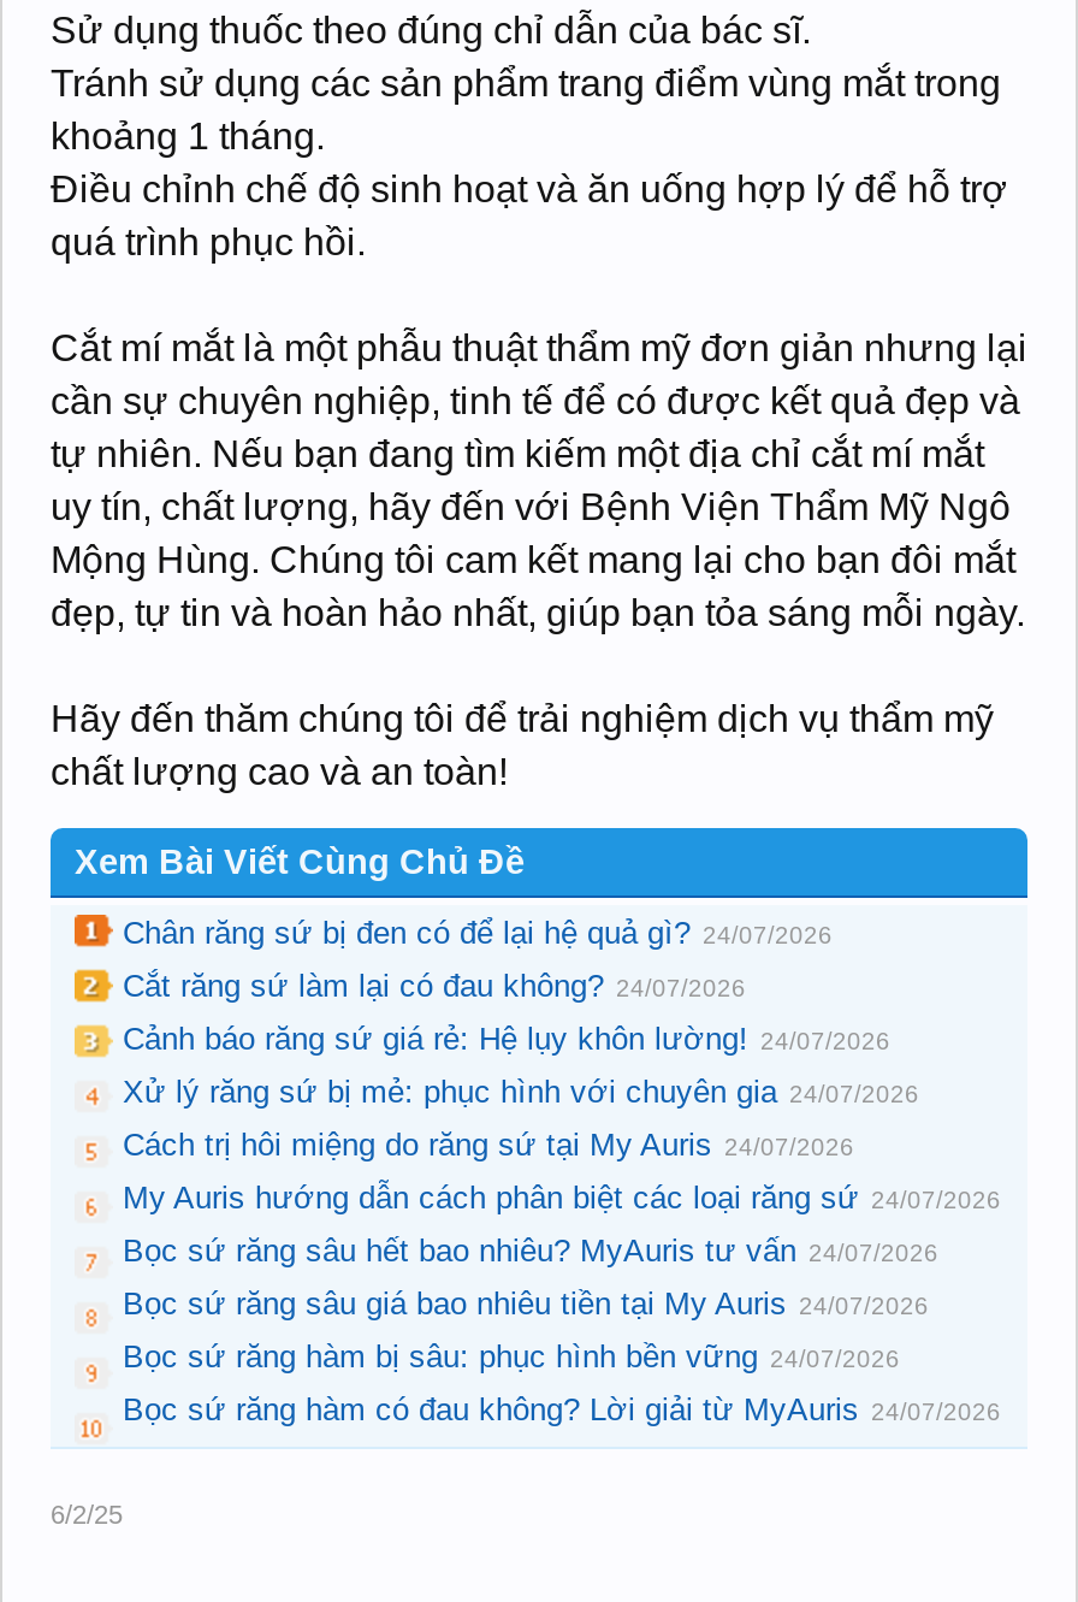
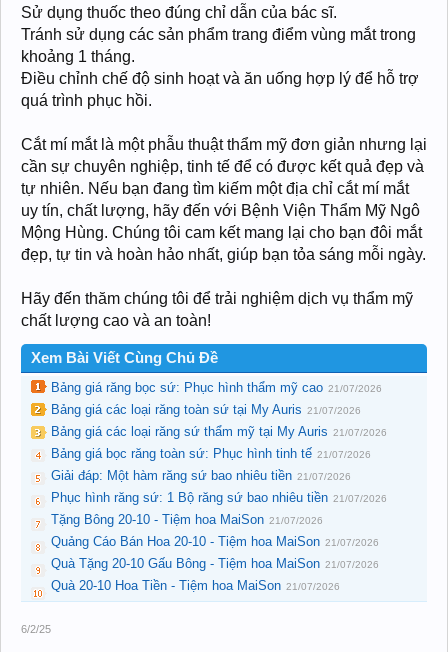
[123,915,833,951] Chân răng sứ bị đen có để lại hệ quả gì? 24/07/2026 -> [51,380,382,395] Bảng giá răng bọc sứ: Phục hình thẩm mỹ cao 21/07/2026
[123,968,746,1004] Cắt răng sứ làm lại có đau không? 24/07/2026 -> [51,402,361,417] Bảng giá các loại răng toàn sứ tại My Auris 21/07/2026
[123,1021,890,1057] Cảnh báo răng sứ giá rẻ: Hệ lụy khôn lường! 24/07/2026 -> [51,424,387,439] Bảng giá các loại răng sứ thẩm mỹ tại My Auris 21/07/2026
[123,1074,919,1110] Xử lý răng sứ bị mẻ: phục hình với chuyên gia 24/07/2026 -> [51,446,371,461] Bảng giá bọc răng toàn sứ: Phục hình tinh tế 21/07/2026
[123,1127,854,1163] Cách trị hôi miệng do răng sứ tại My Auris 24/07/2026 -> [51,468,351,483] Giải đáp: Một hàm răng sứ bao nhiêu tiền 21/07/2026
[123,1180,1001,1216] My Auris hướng dẫn cách phân biệt các loại răng sứ 24/07/2026 -> [51,490,387,505] Phục hình răng sứ: 1 Bộ răng sứ bao nhiêu tiền 21/07/2026
[123,1232,938,1269] Bọc sứ răng sâu hết bao nhiêu? MyAuris tư vấn 24/07/2026 -> [51,512,323,527] Tặng Bông 20-10 - Tiệm hoa MaiSon 21/07/2026
[123,1285,929,1322] Bọc sứ răng sâu giá bao nhiêu tiền tại My Auris 24/07/2026 -> [51,534,379,549] Quảng Cáo Bán Hoa 20-10 - Tiệm hoa MaiSon 21/07/2026
[123,1338,900,1375] Bọc sứ răng hàm bị sâu: phục hình bền vững 24/07/2026 -> [51,556,379,571] Quà Tặng 20-10 Gấu Bông - Tiệm hoa MaiSon 21/07/2026
[123,1391,1001,1427] Bọc sứ răng hàm có đau không? Lời giải từ MyAuris 24/07/2026 -> [51,578,340,593] Quà 20-10 Hoa Tiền - Tiệm hoa MaiSon 21/07/2026

